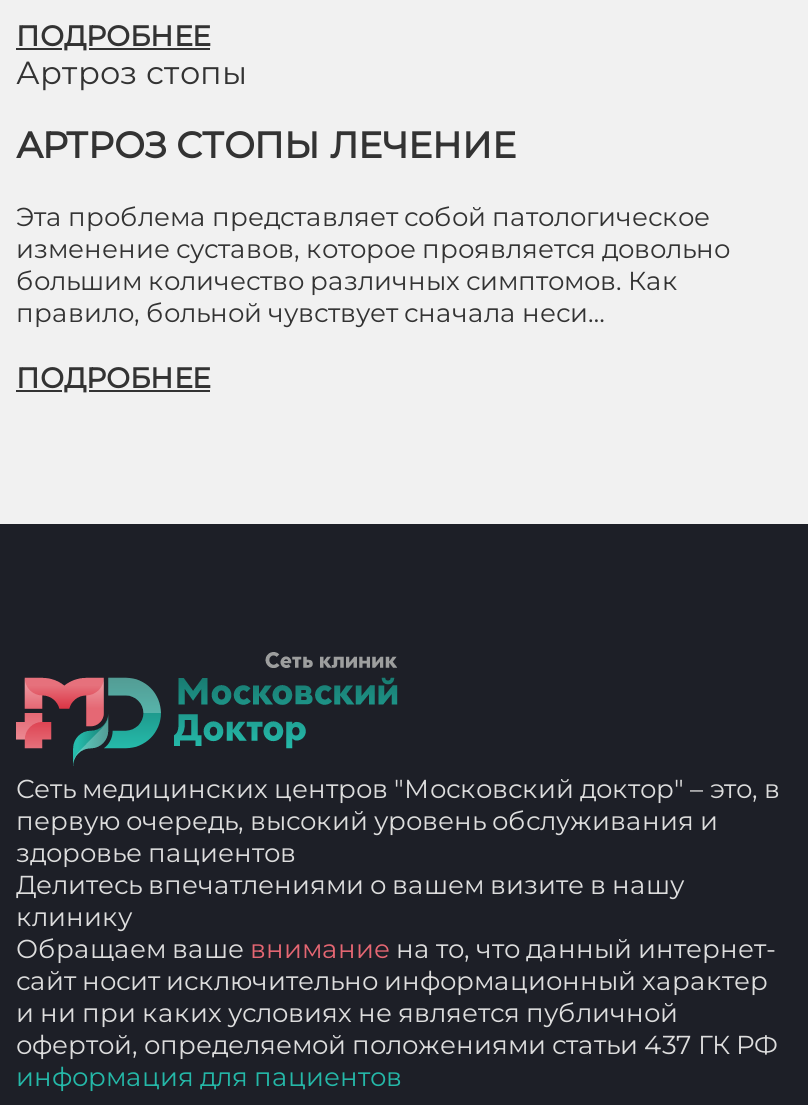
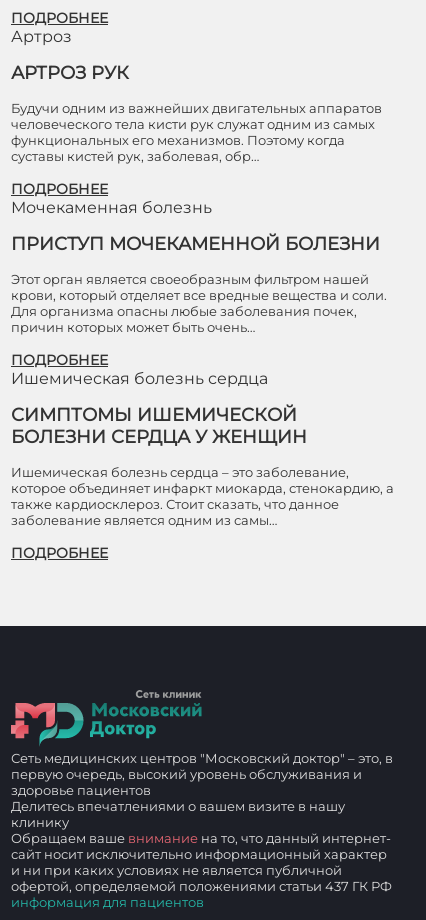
[16,54,730,328] Артроз стопы | АРТРОЗ СТОПЫ ЛЕЧЕНИЕ | Эта проблема представляет собой патологическое | изменение суставов, которое проявляется довольно | большим количество различных симптомов. Как | правило, больной чувствует сначала неси… -> [11,27,394,528] Артроз | АРТРОЗ РУК | Будучи одним из важнейших двигательных аппаратов | человеческого тела кисти рук служат одним из самых | функциональных его механизмов. Поэтому когда | суставы кистей рук, заболевая, обр… | ПОДРОБНЕЕ | Мочекаменная болезнь | ПРИСТУП МОЧЕКАМЕННОЙ БОЛЕЗНИ | Этот орган является своеобразным фильтром нашей | крови, который отделяет все вредные вещества и соли. | Для организма опасны любые заболевания почек, | причин которых может быть очень… | ПОДРОБНЕЕ | Ишемическая болезнь сердца | СИМПТОМЫ ИШЕМИЧЕСКОЙ | БОЛЕЗНИ СЕРДЦА У ЖЕНЩИН | Ишемическая болезнь сердца – это заболевание, | которое объединяет инфаркт миокарда, стенокардию, а | также кардиосклероз. Стоит сказать, что данное | заболевание является одним из самы…

